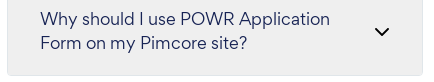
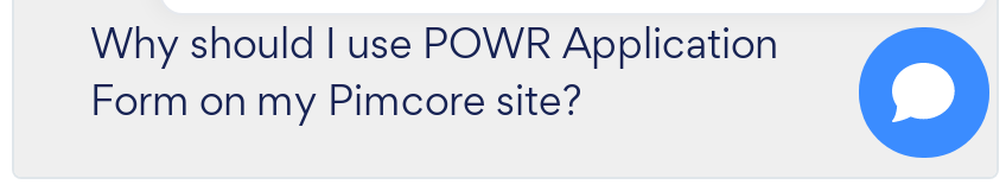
none -> [857,24,992,161] [image]

